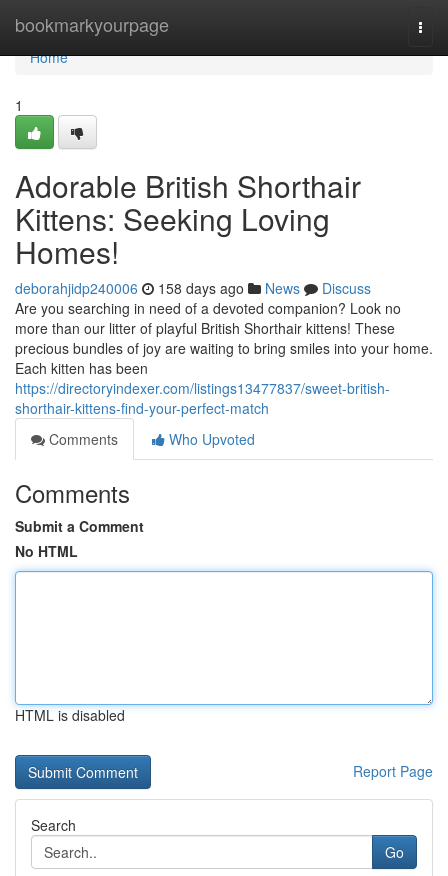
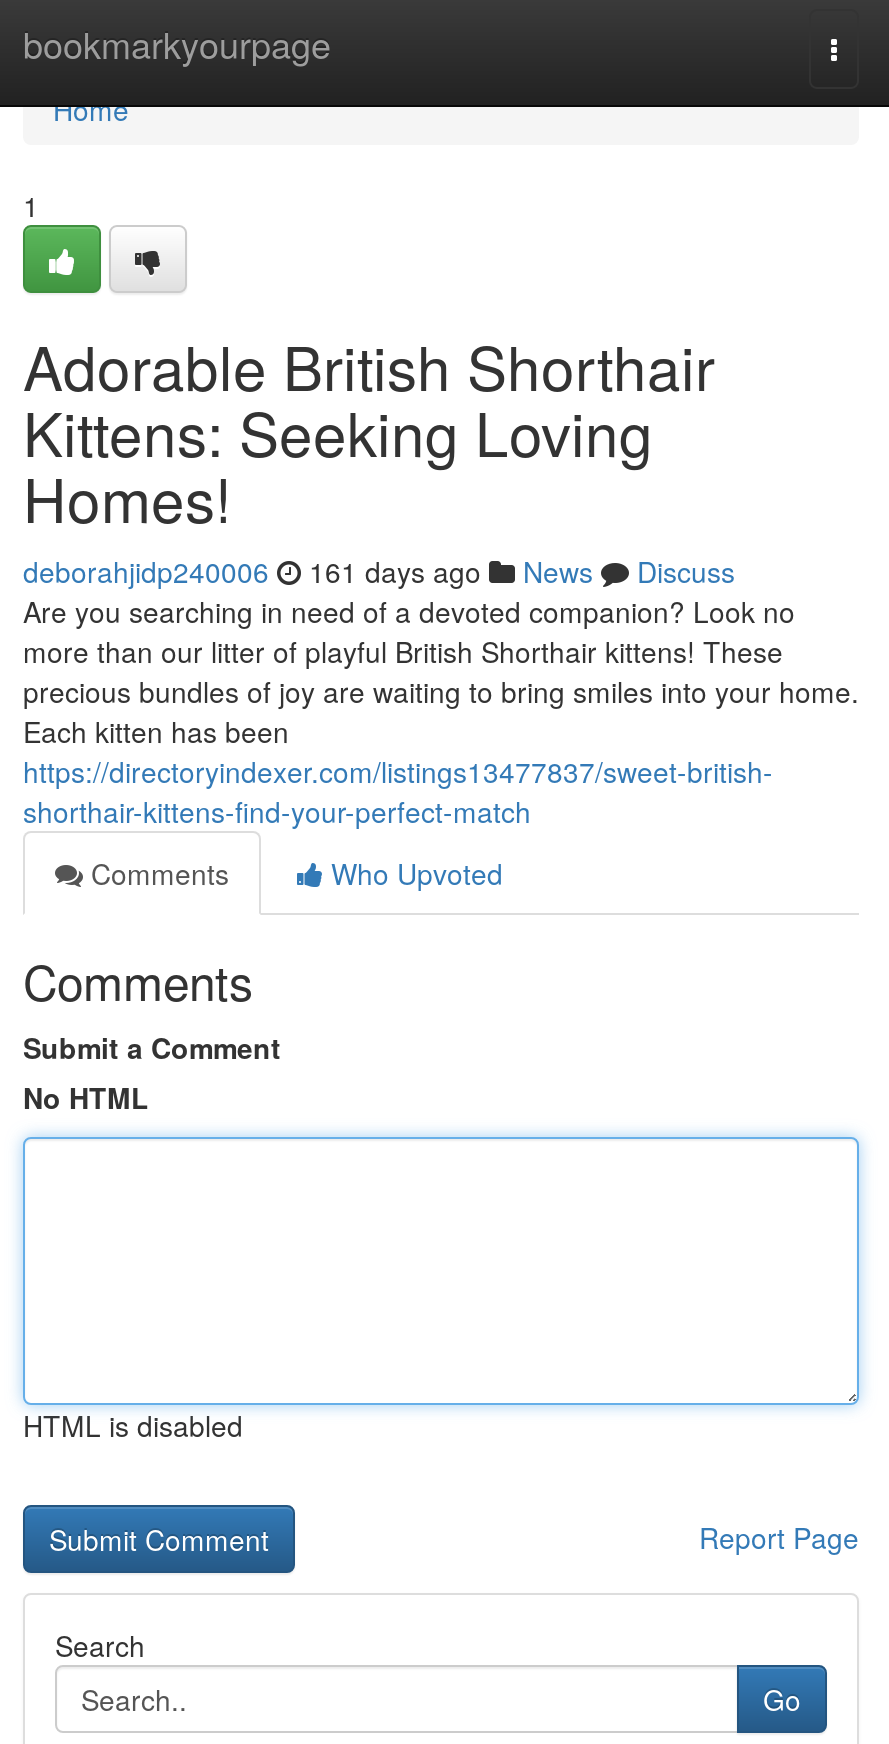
[15,278,371,298] deborahjidp240006 158 days ago News Discuss -> [23,551,735,591] deborahjidp240006 161 days ago News Discuss

